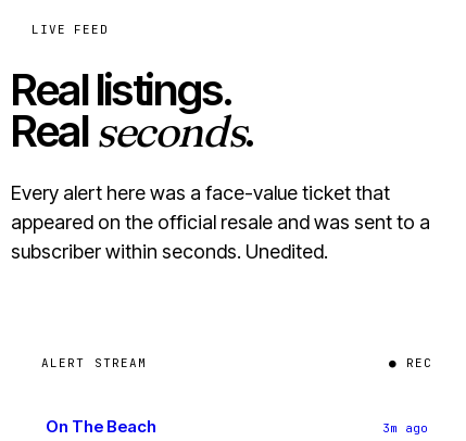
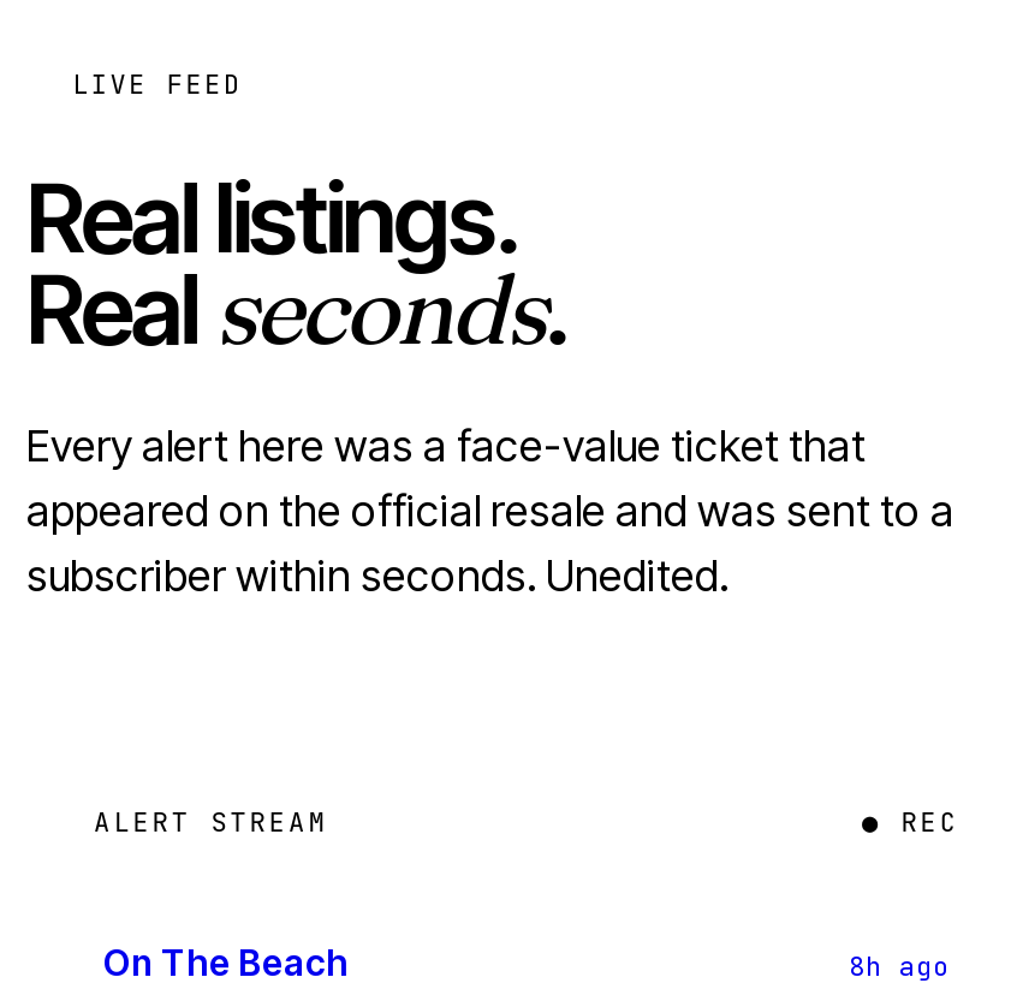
[382,420,428,436] 3m ago -> [849,949,950,983] 8h ago

